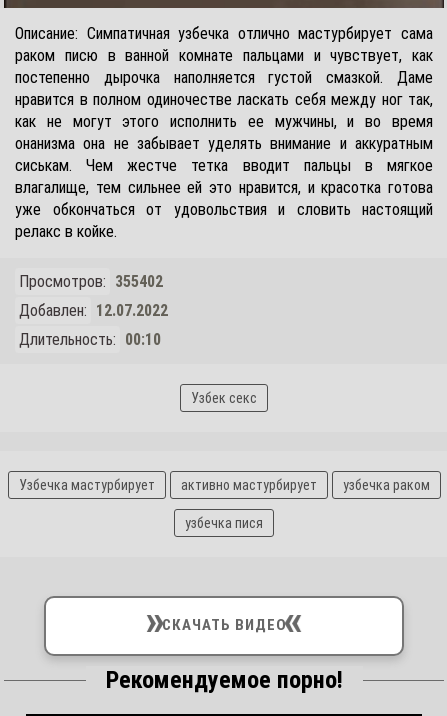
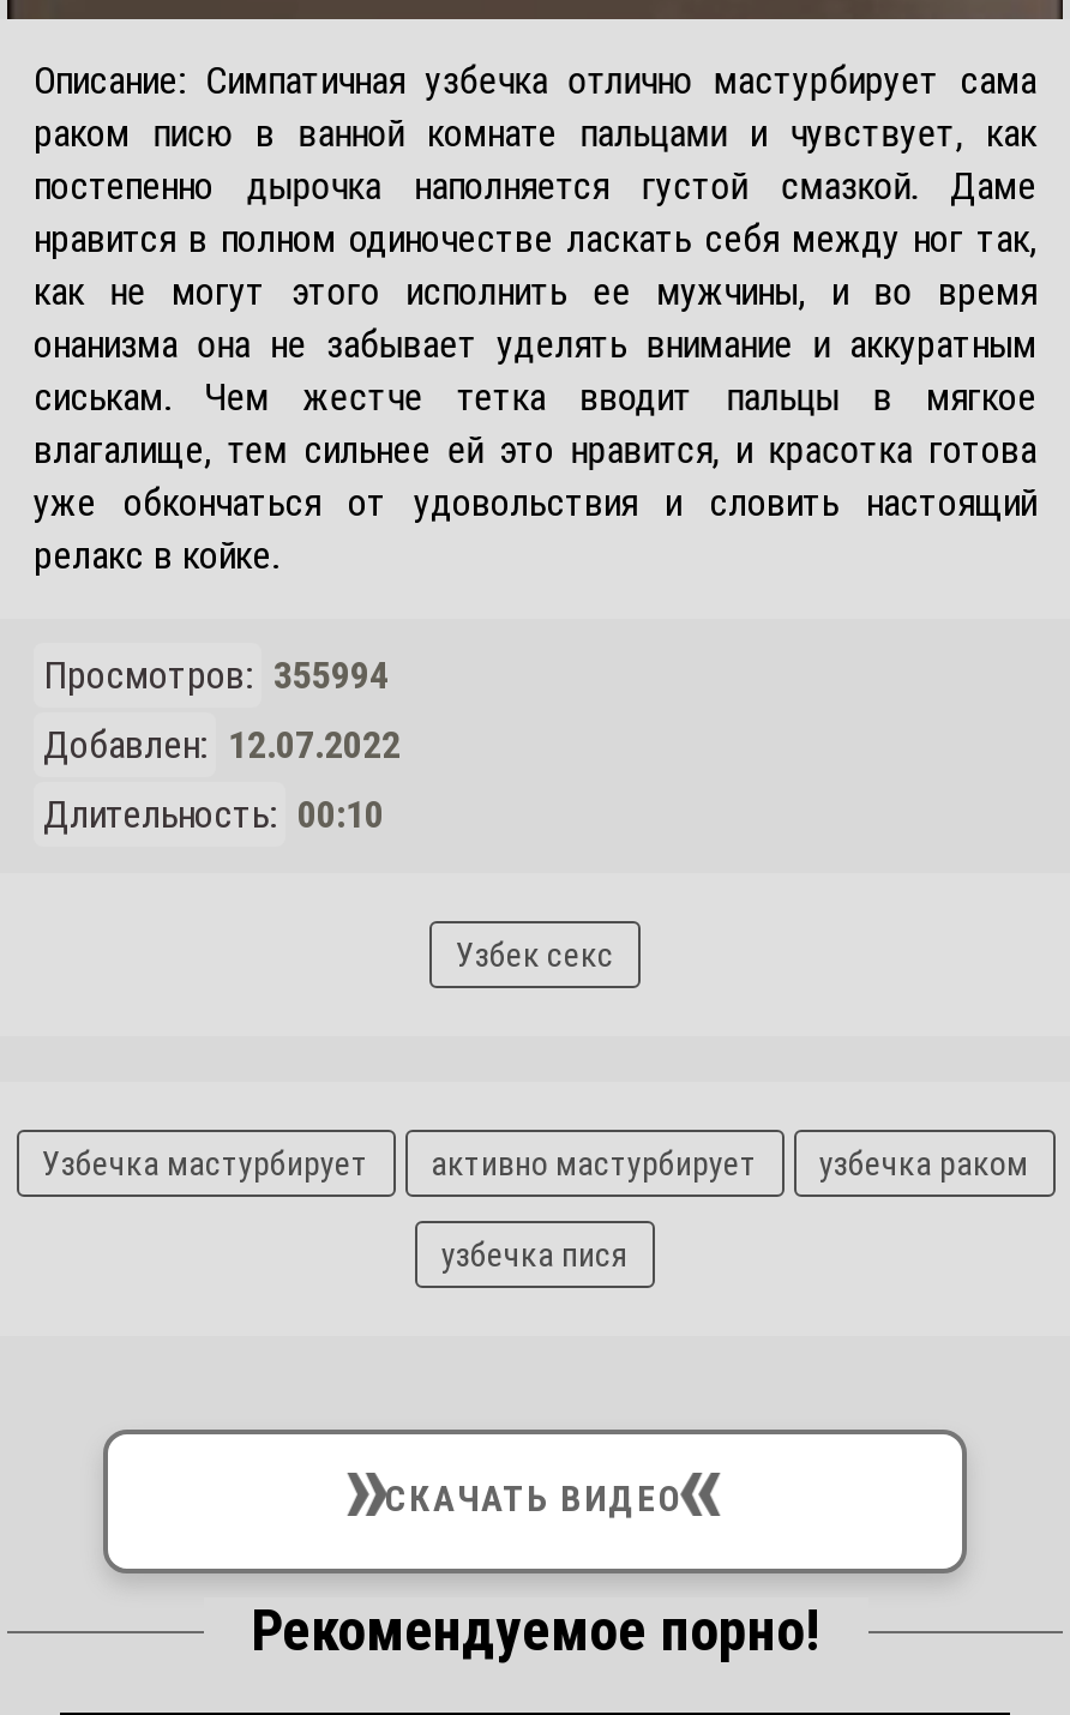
[19,272,163,291] Просмотров: 355402 -> [43,652,389,698] Просмотров: 355994

